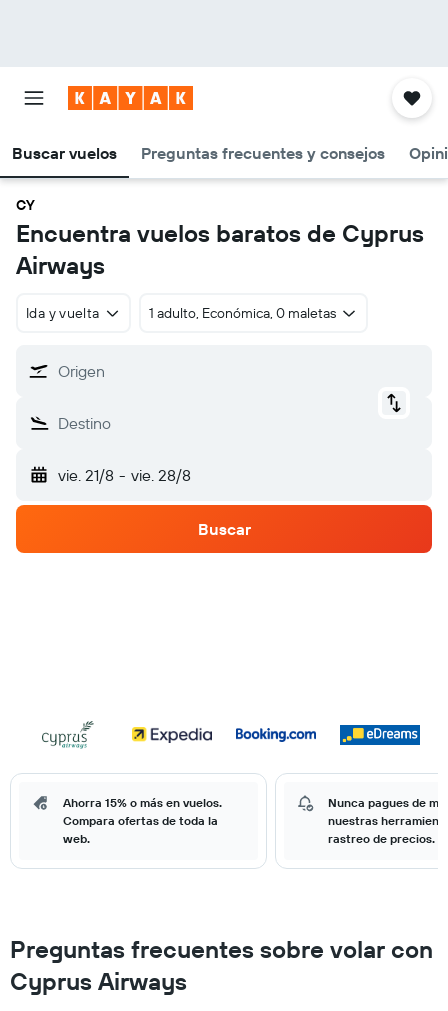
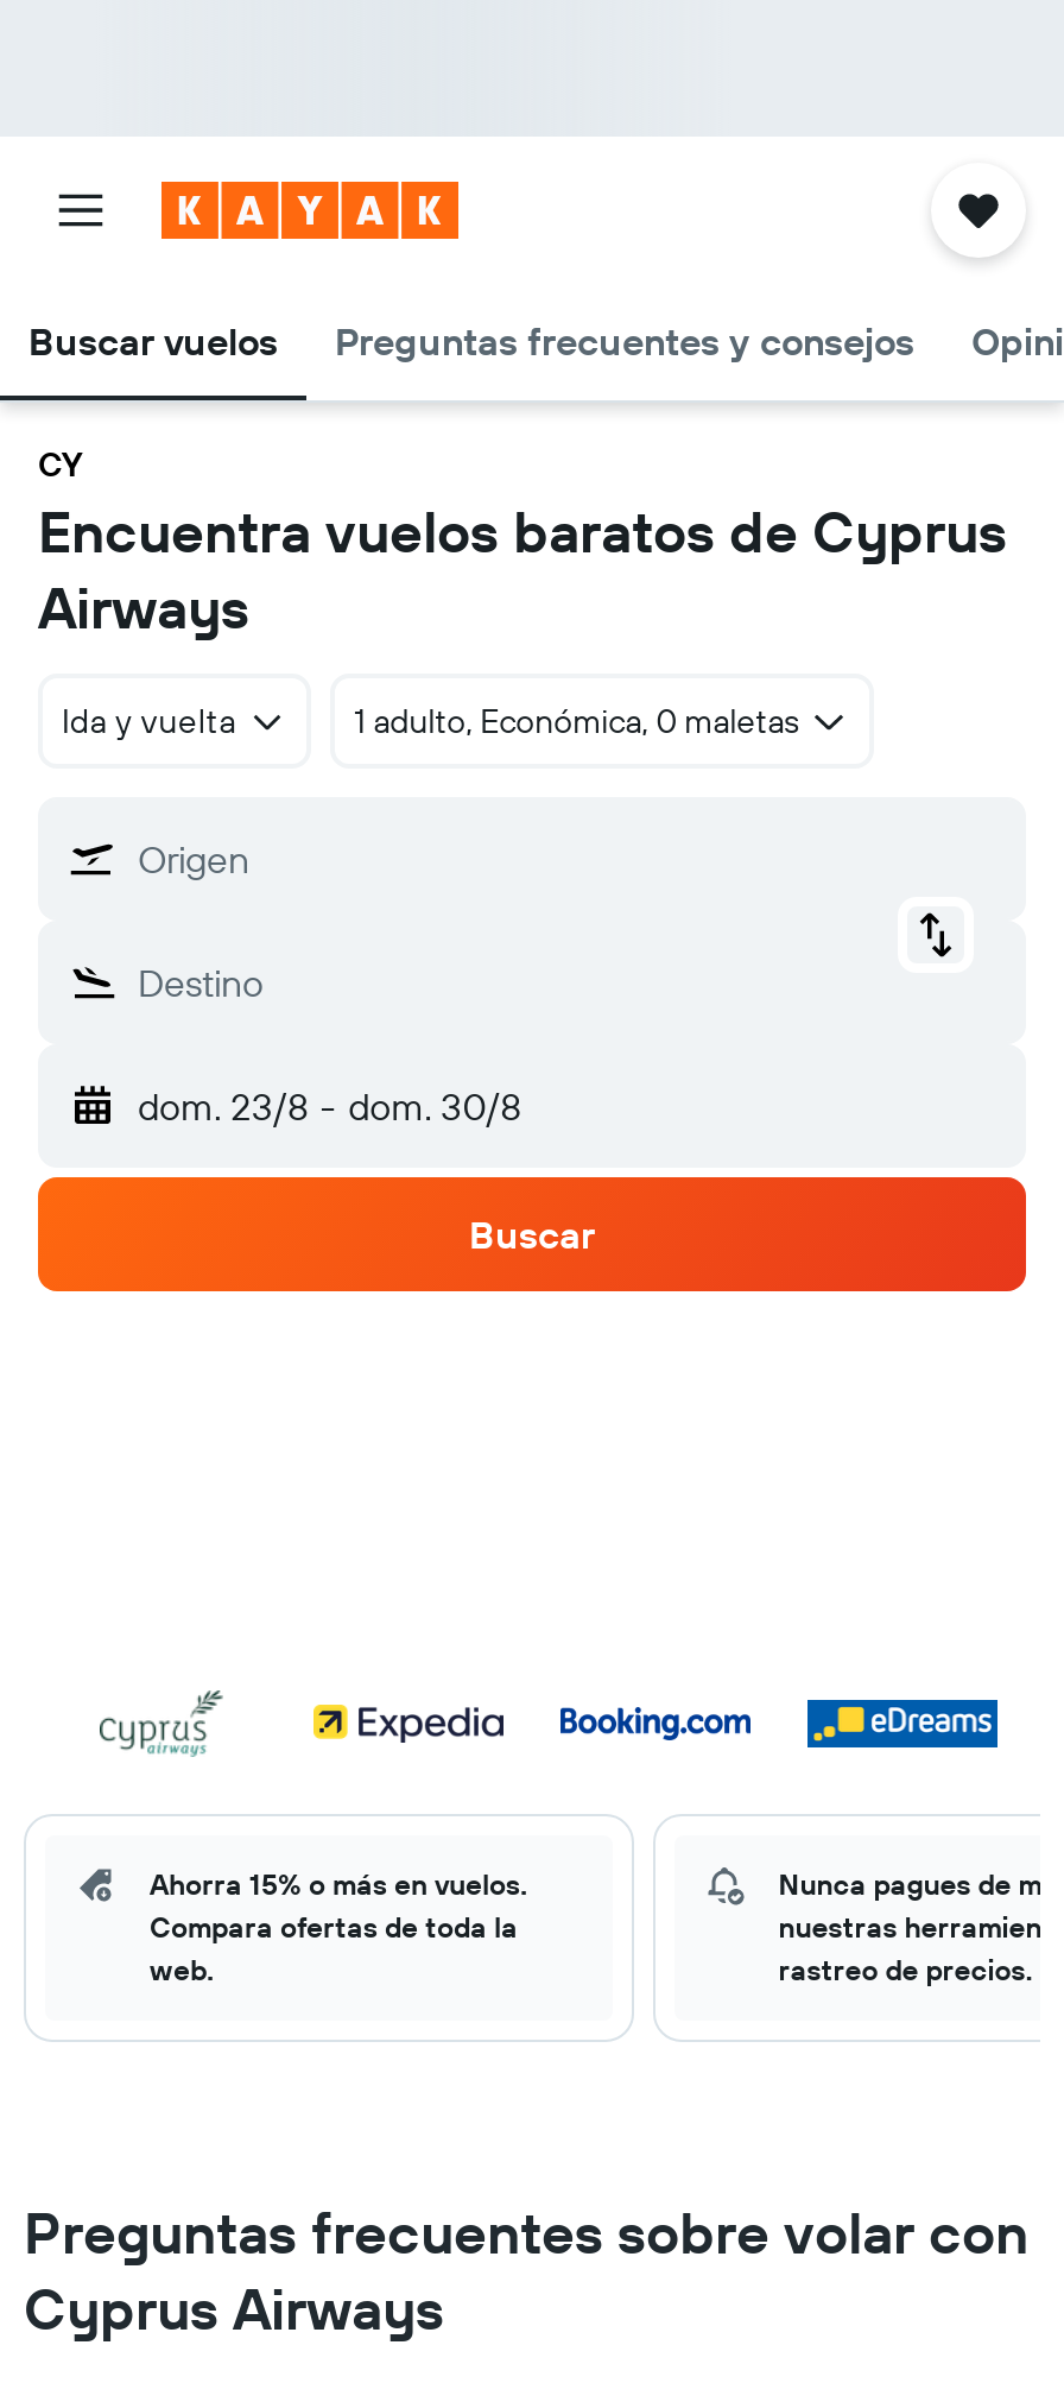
[58,465,191,485] vie. 21/8 - vie. 28/8 -> [138,1082,522,1130] dom. 23/8 - dom. 30/8

